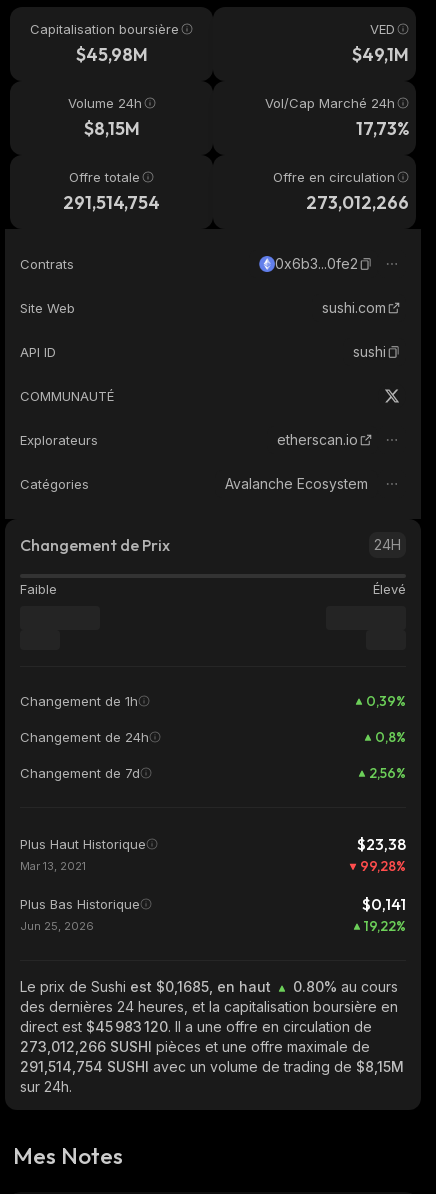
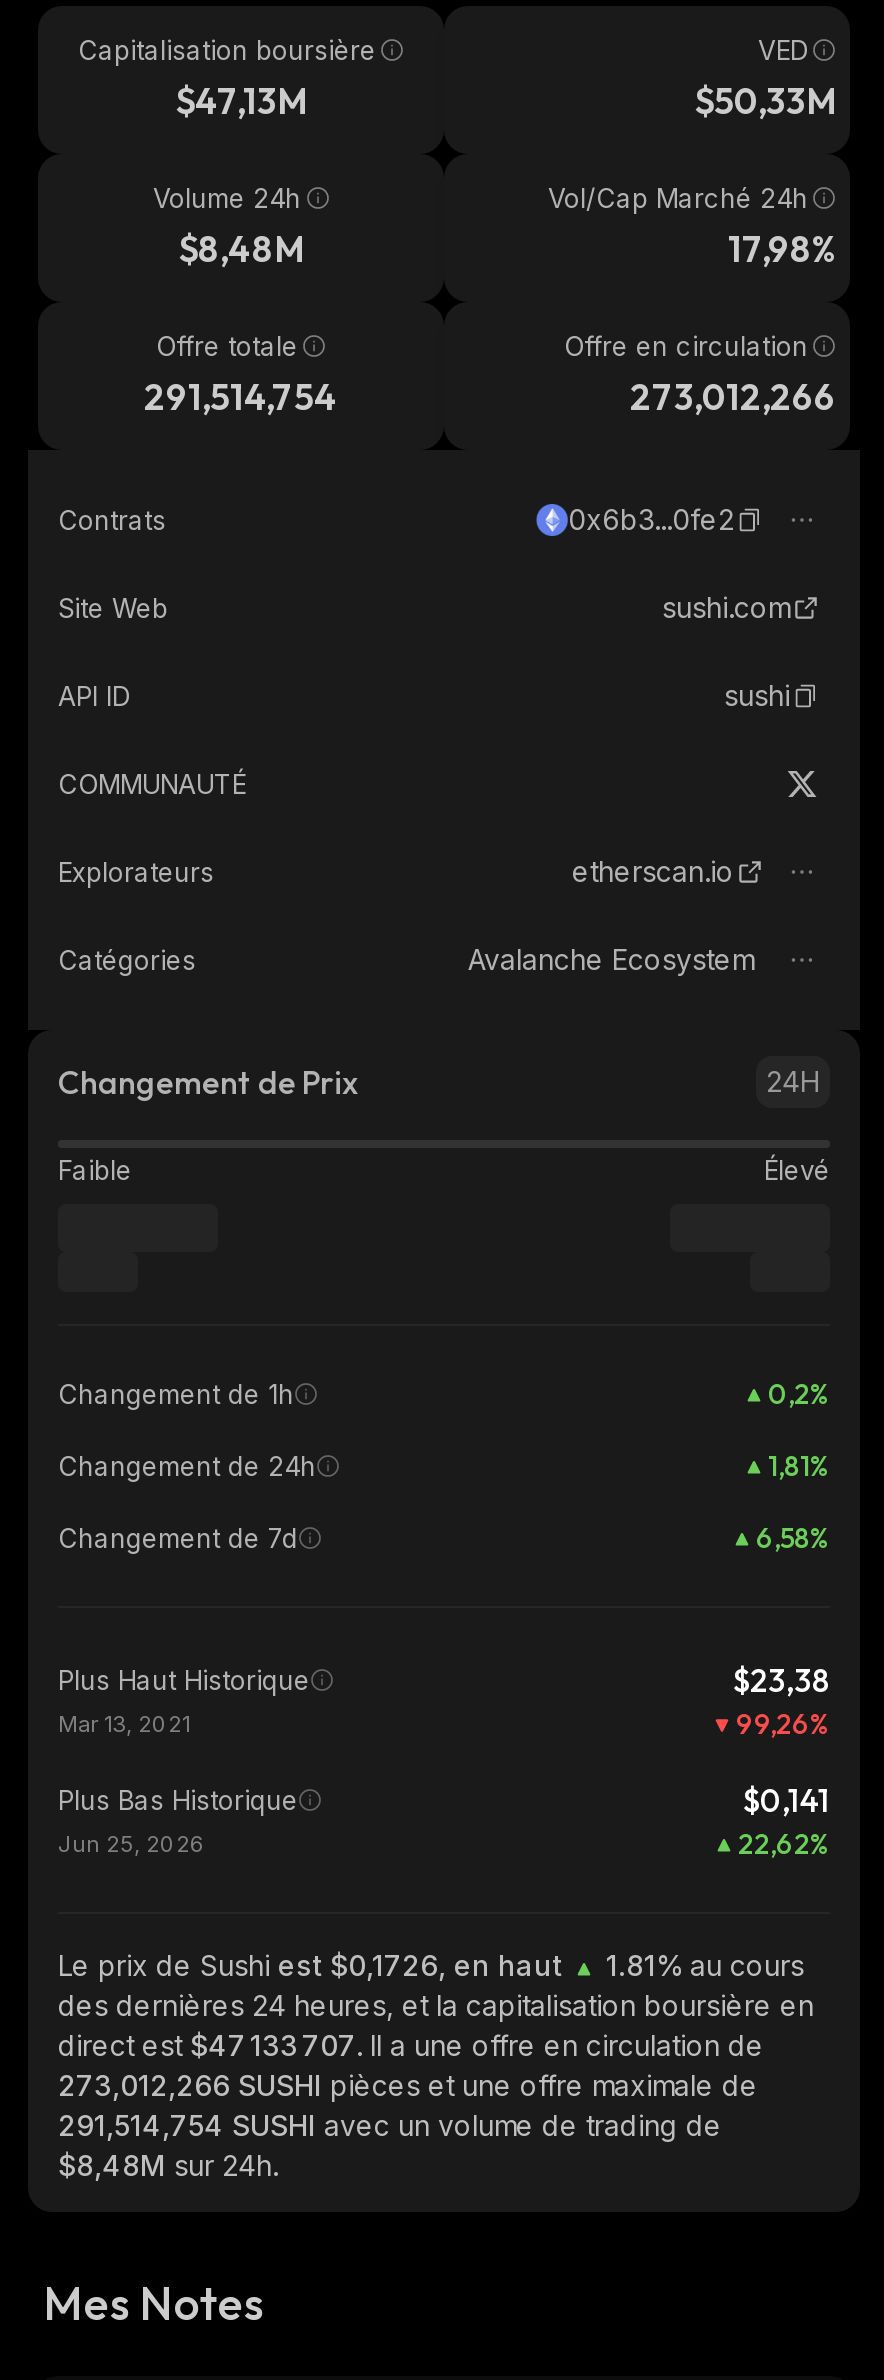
[75,43,147,66] $45,98M -> [175,78,307,124] $47,13M
[352,43,409,66] $49,1M -> [694,78,836,124] $50,33M
[83,117,139,140] $8,15M -> [178,226,304,272] $8,48M
[356,117,409,140] 17,73% -> [728,226,836,272] 17,98%
[366,692,406,710] 0,39% -> [768,1376,830,1412] 0,2%
[375,728,406,746] 0,8% -> [768,1448,830,1484] 1,81%
[369,764,406,782] 2,56% -> [756,1520,830,1556] 6,58%
[360,857,406,875] 99,28% -> [736,1706,830,1742] 99,26%
[364,917,406,935] 19,22% -> [738,1826,830,1862] 22,62%
[20,978,275,995] Le prix de Sushi est $0,1685, en haut -> [58,1948,570,1982] Le prix de Sushi est $0,1726, en haut
[289,978,398,995] 0.80% au cours -> [598,1948,804,1982] 1.81% au cours
[20,1018,372,1035] direct est $45 983 120. Il a une offre en circulation de -> [58,2028,764,2062] direct est $47 133 707. Il a une offre en circulation de
[20,1058,404,1095] 291,514,754 SUSHI avec un volume de trading de $8,15M | sur 24h. -> [58,2108,722,2182] 291,514,754 SUSHI avec un volume de trading de | $8,48M sur 24h.

